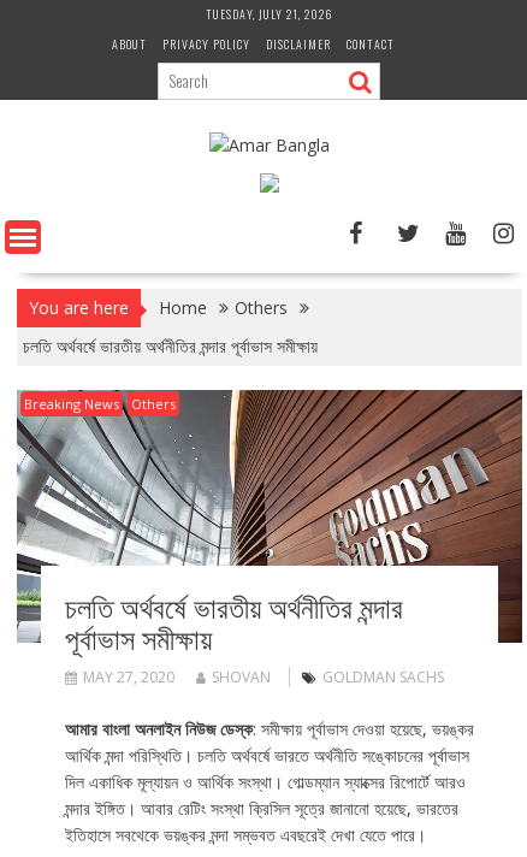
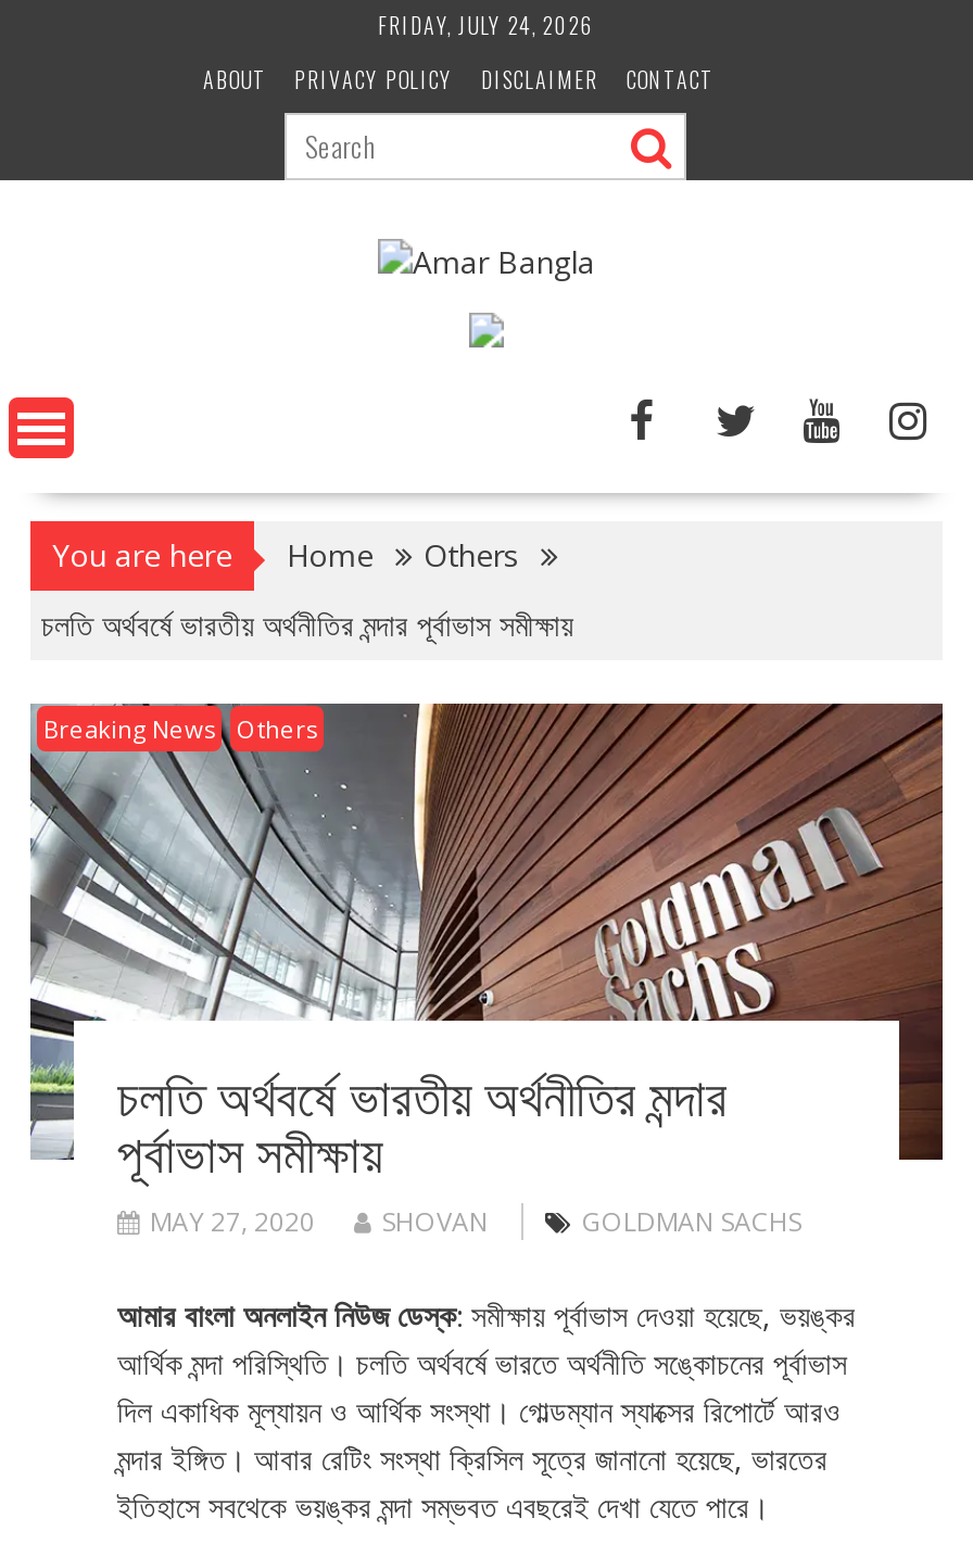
[206,5,333,23] TUESDAY, JULY 21, 2026 -> [378,9,595,41] FRIDAY, JULY 24, 2026

